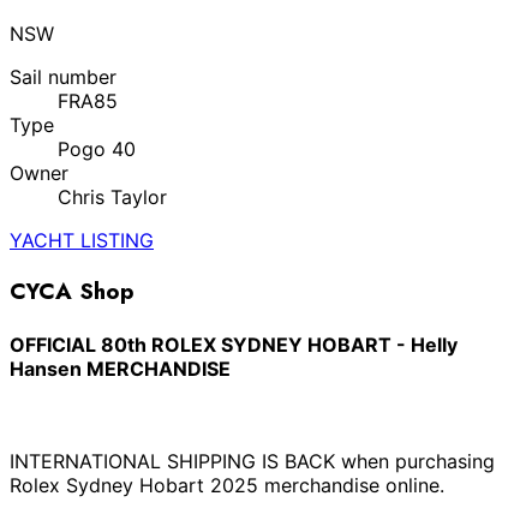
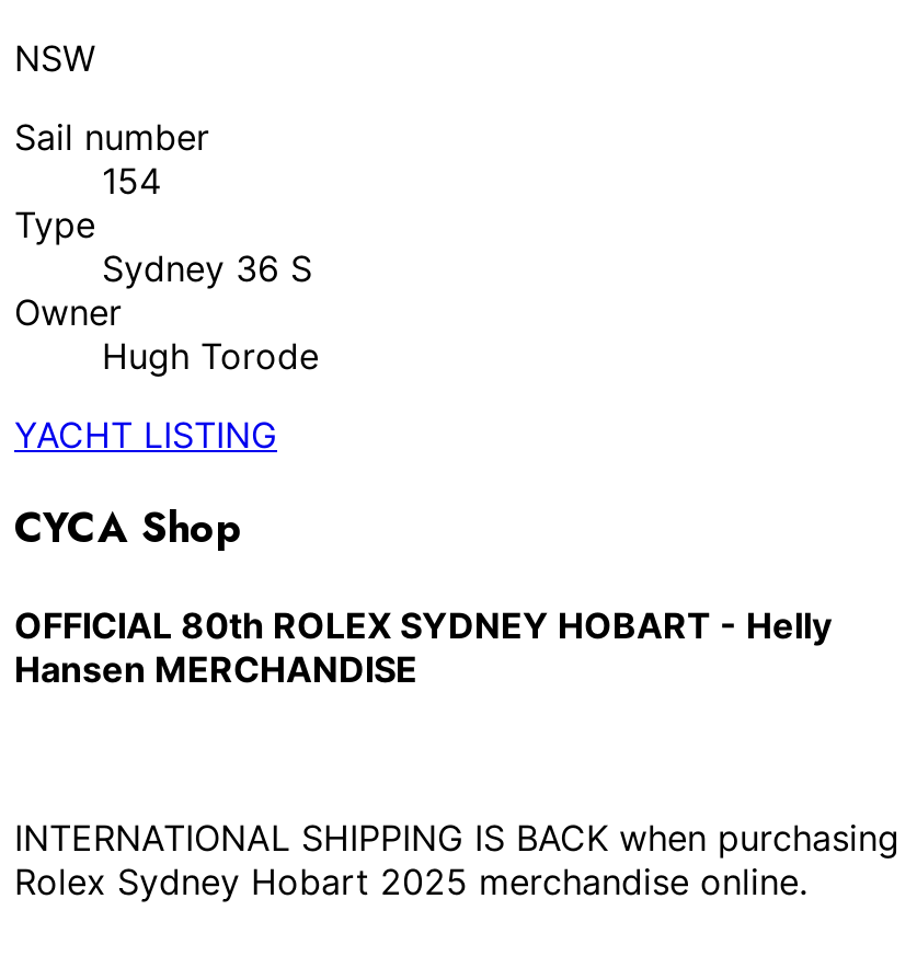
[58,89,118,113] FRA85 -> [102,158,161,202] 154
[58,137,136,161] Pogo 40 -> [102,246,312,290] Sydney 36 S
[58,185,167,209] Chris Taylor -> [102,334,319,377] Hugh Torode

